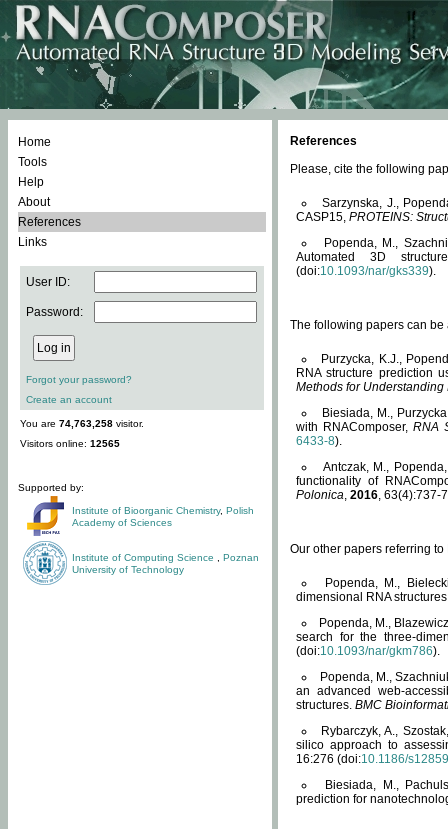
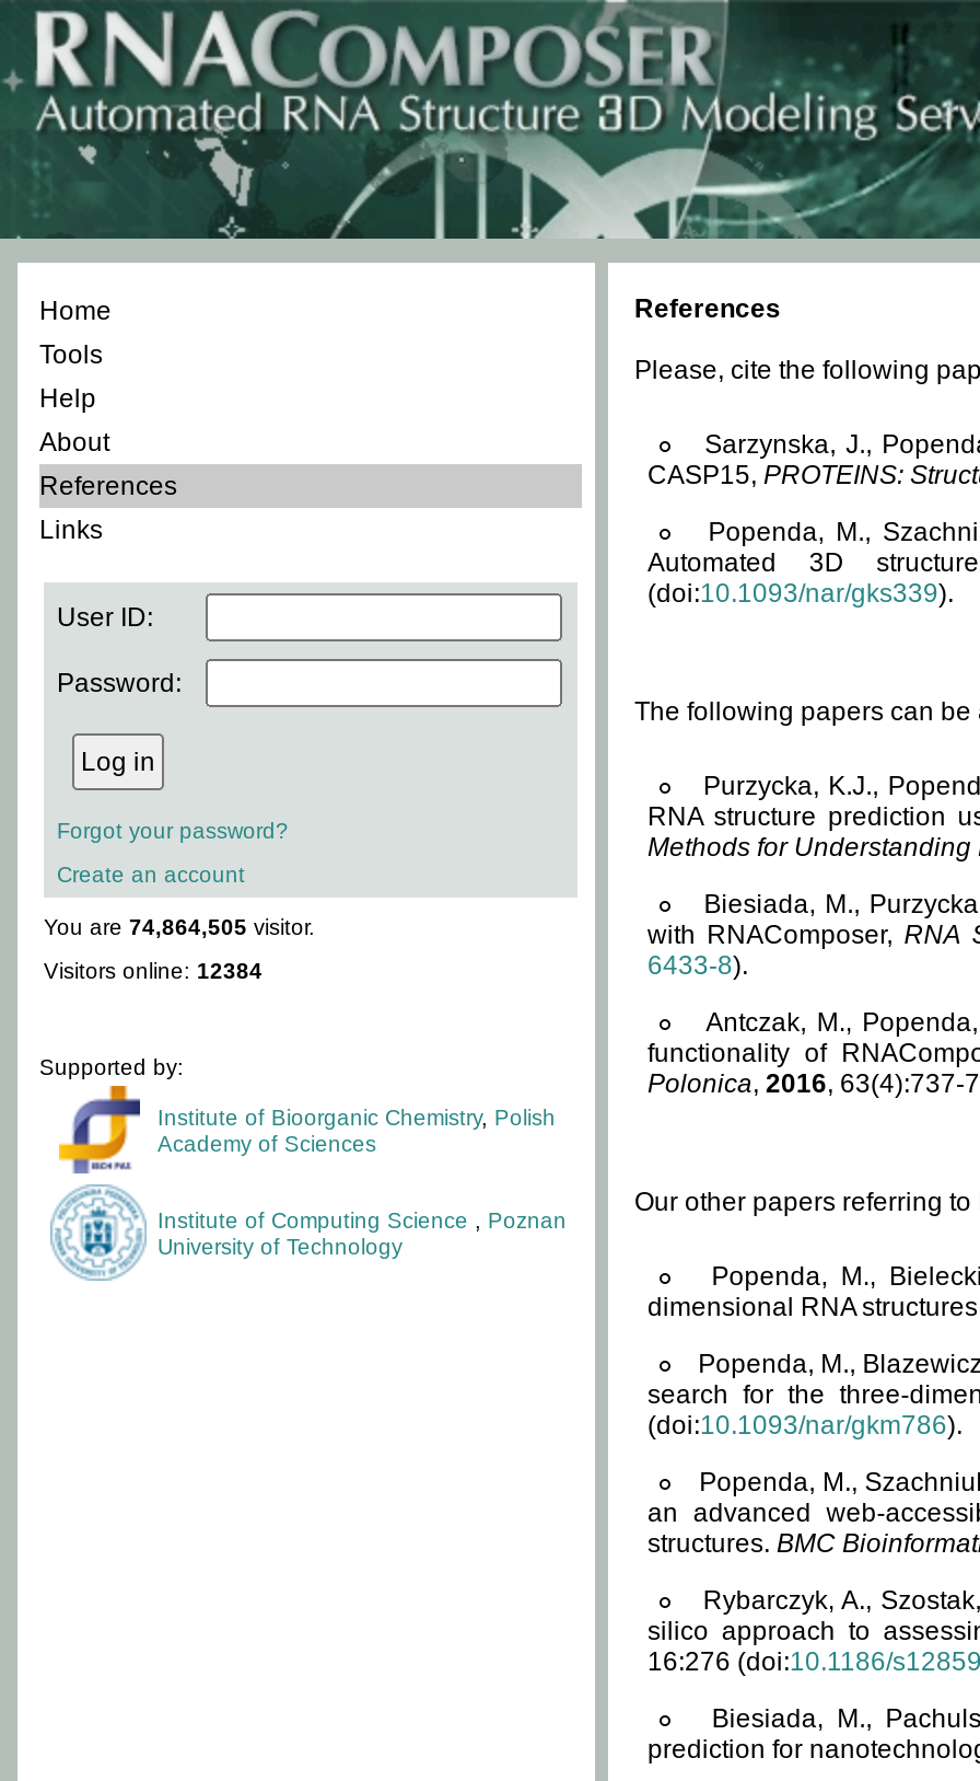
[20,418,144,429] You are 74,763,258 visitor. -> [44,915,315,939] You are 74,864,505 visitor.
[20,438,120,449] Visitors online: 12565 -> [44,959,262,983] Visitors online: 12384

